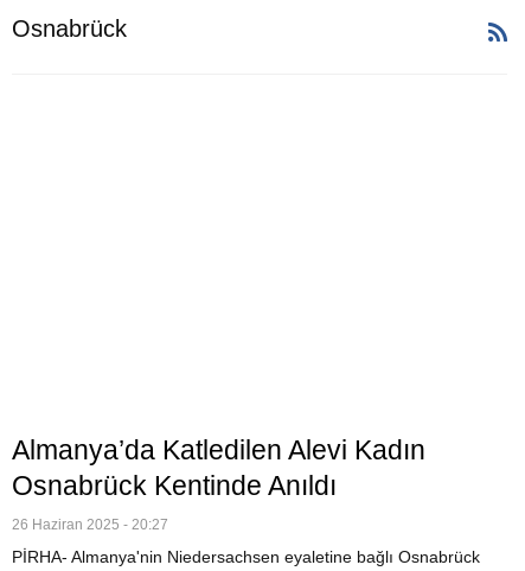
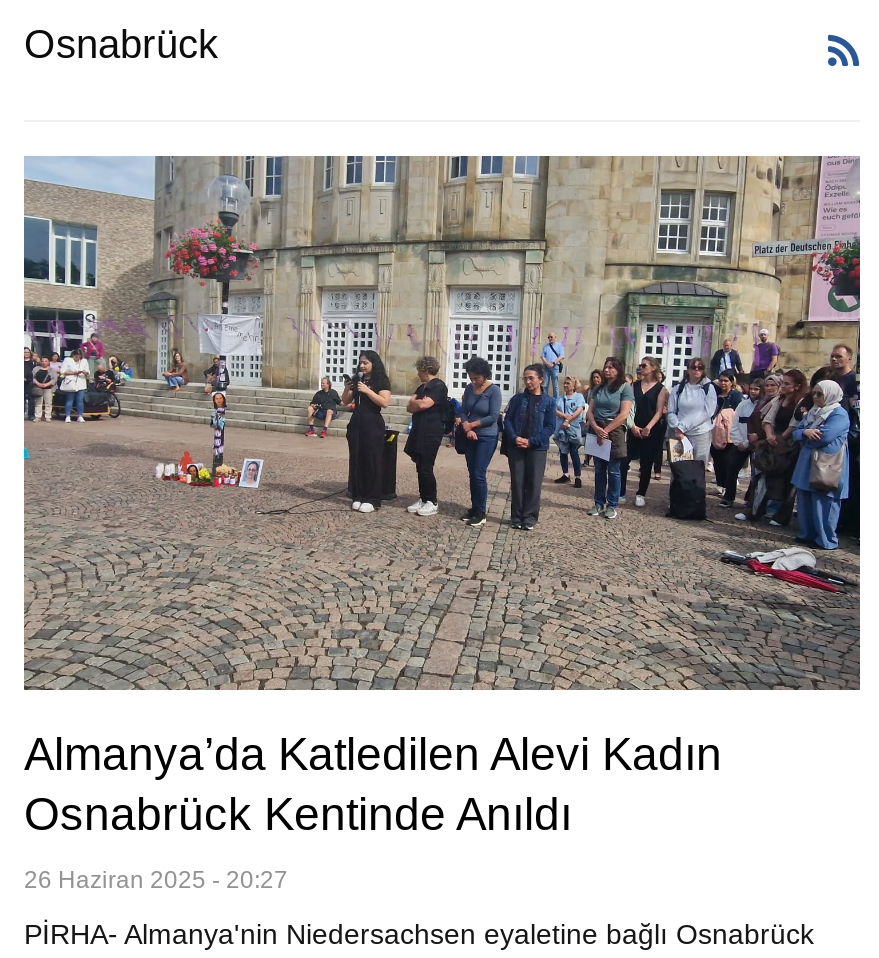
none -> [22,154,862,692] [image]

